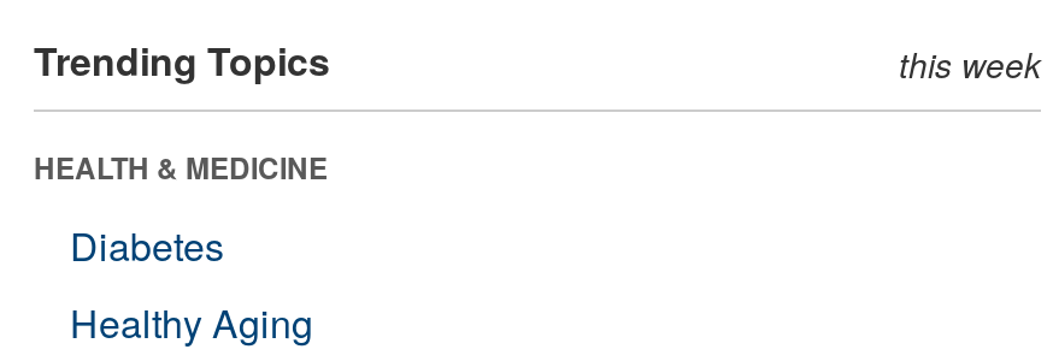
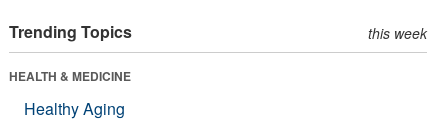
[70,217,224,273] Diabetes -> none

